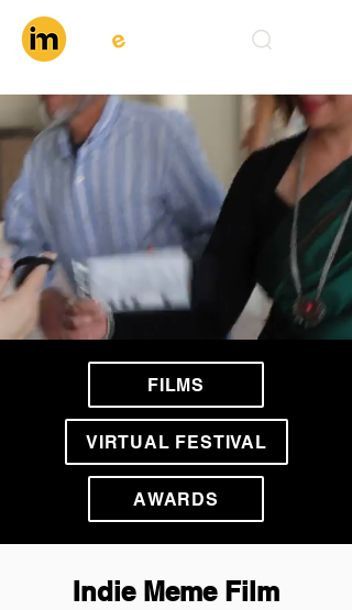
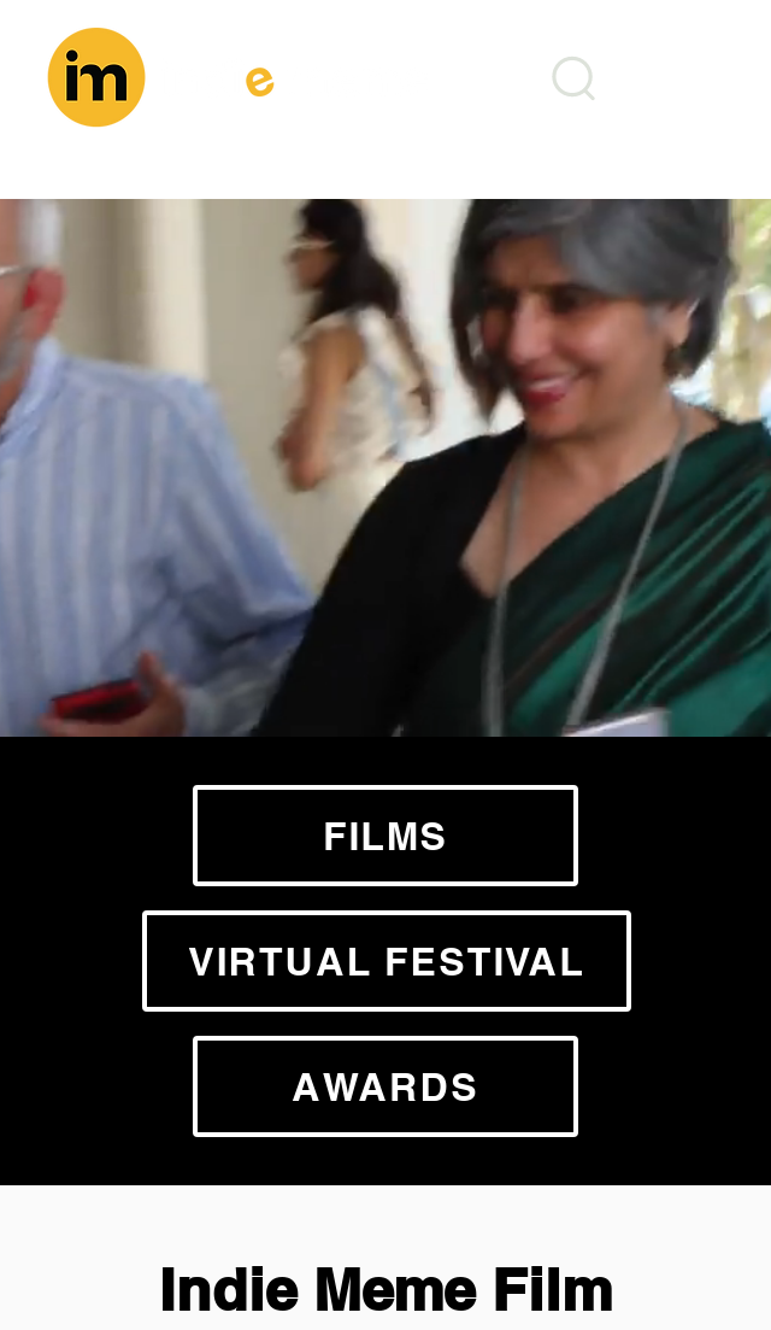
[3,93,349,340] [image] -> [7,197,764,739] [image]

